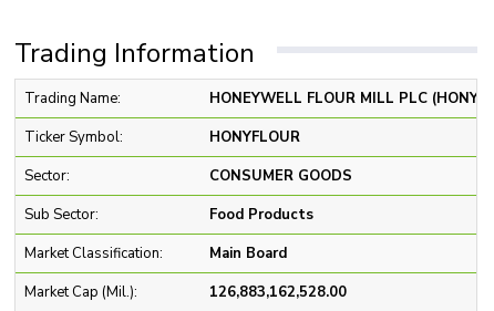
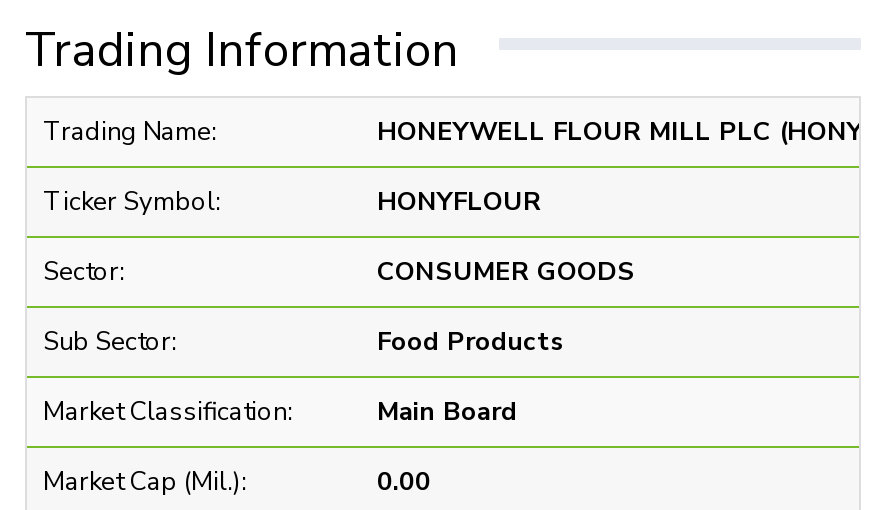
[209,282,347,302] 126,883,162,528.00 -> [377,464,431,500] 0.00

